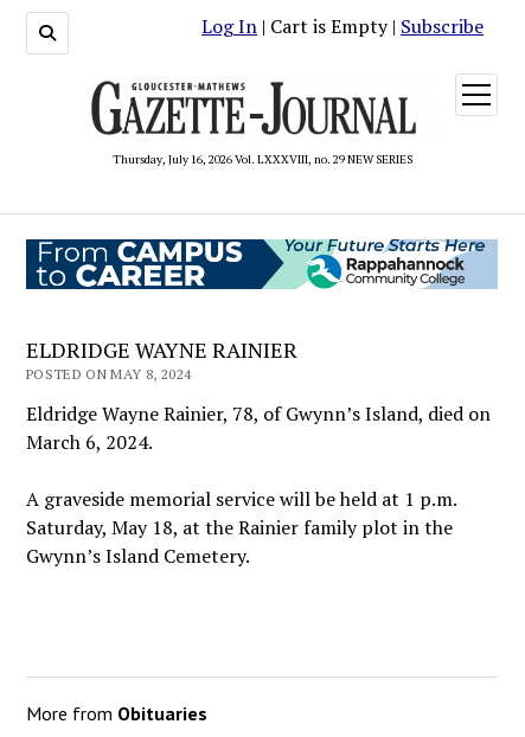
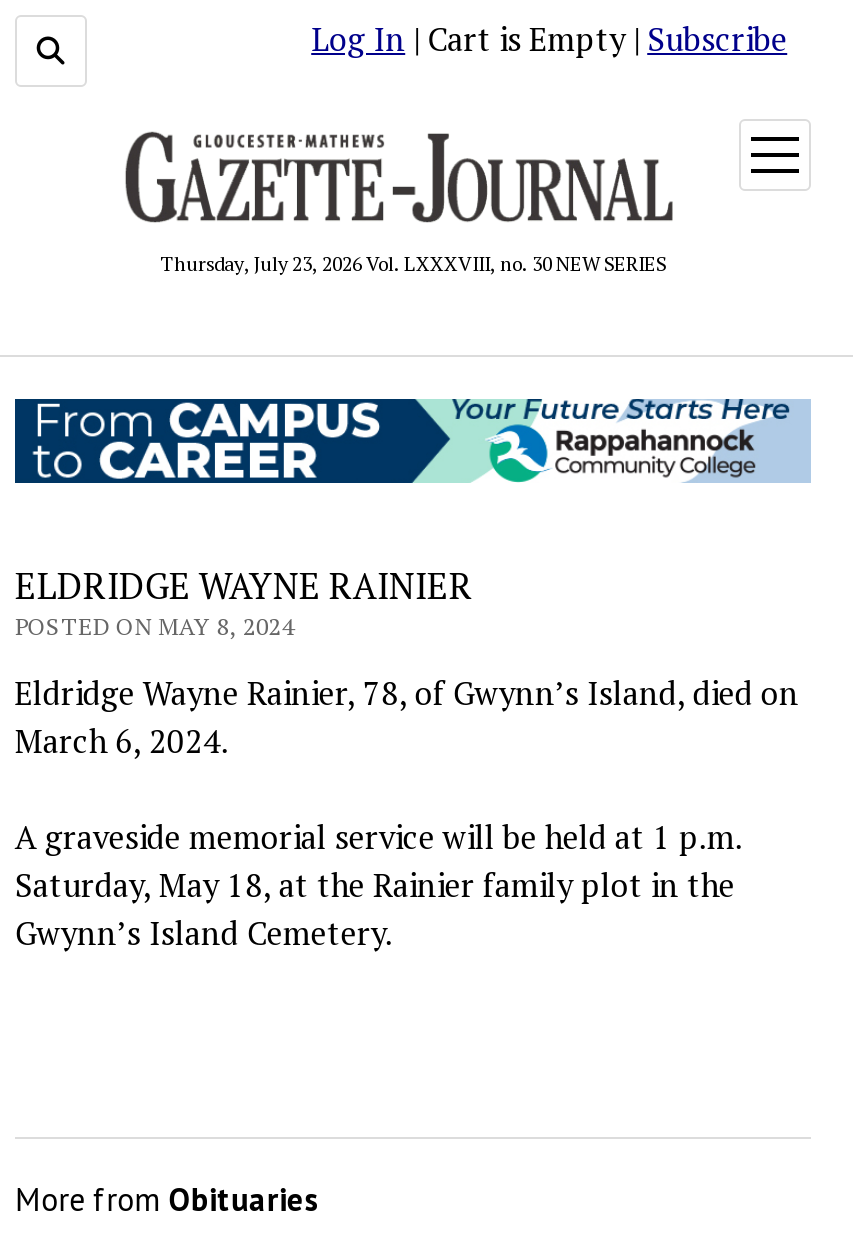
[112,152,412,167] Thursday, July 16, 2026 Vol. LXXXVIII, no. 29 NEW SERIES -> [160,251,666,277] Thursday, July 23, 2026 Vol. LXXXVIII, no. 30 NEW SERIES

